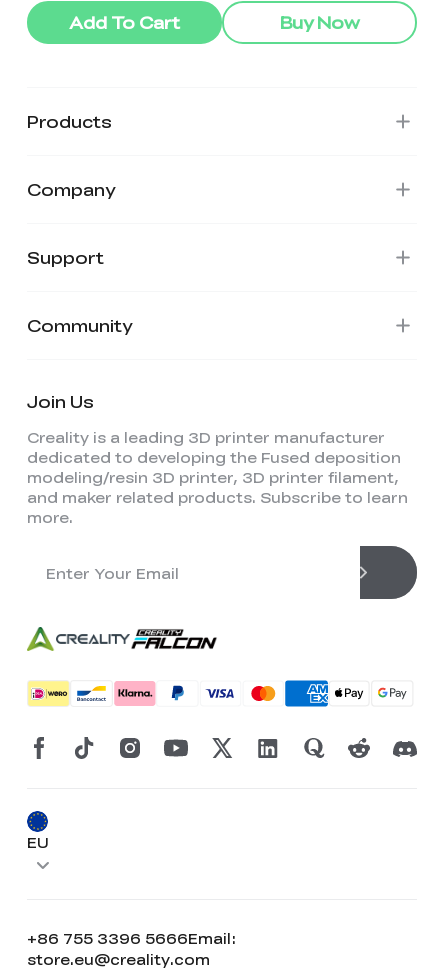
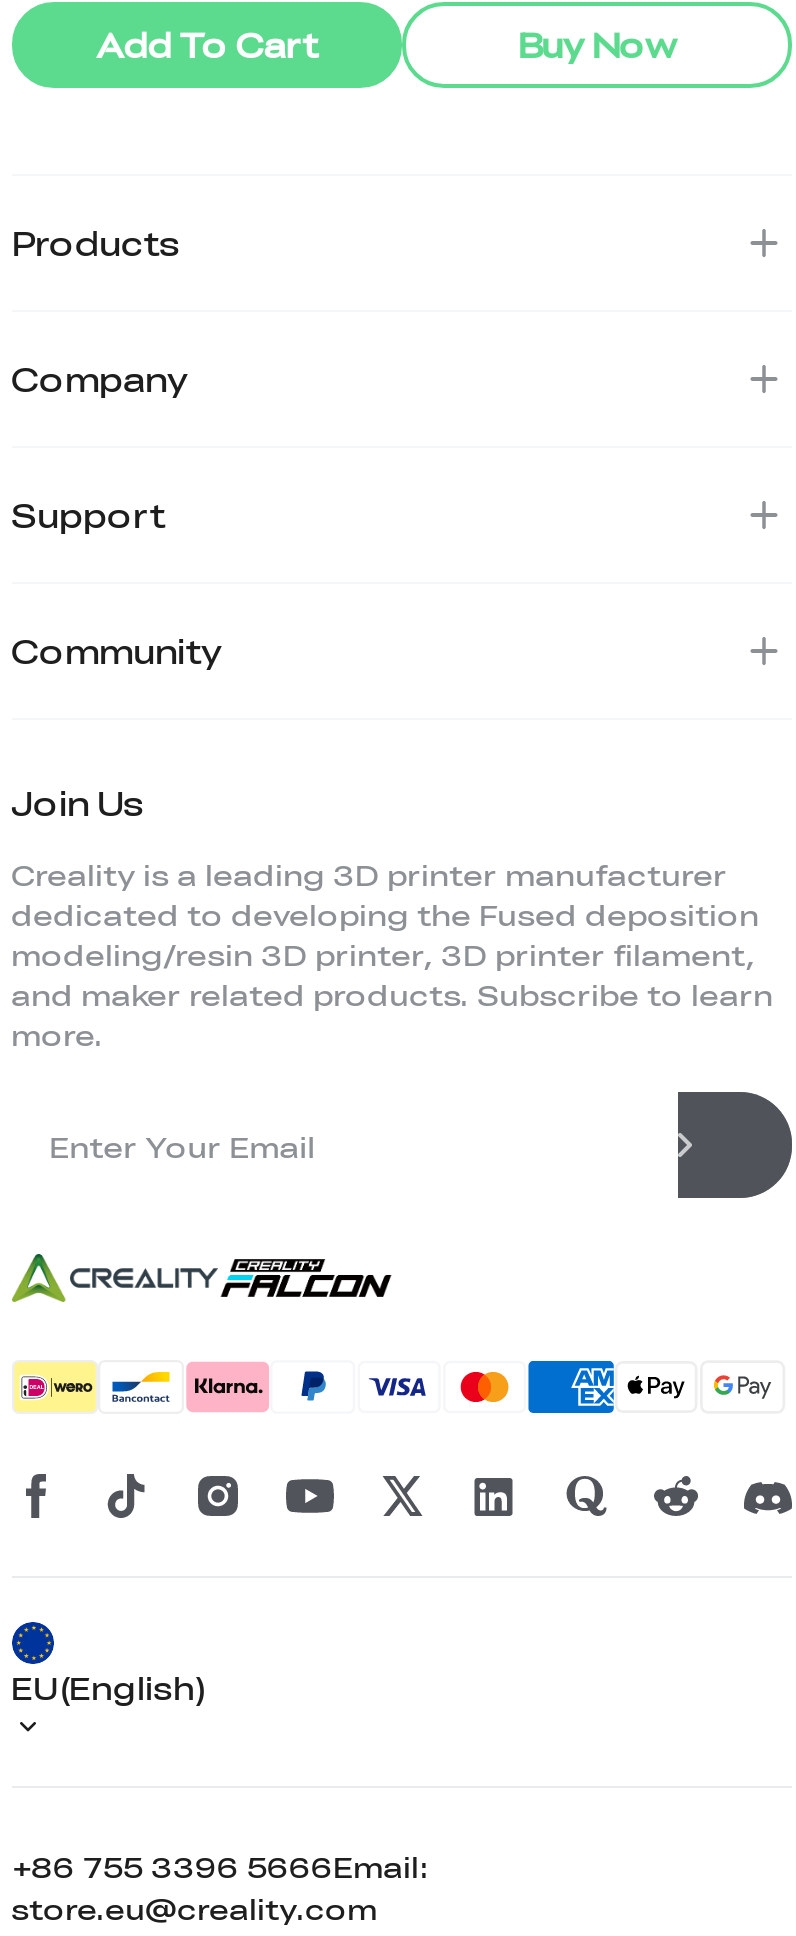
[27,832,49,852] EU -> [11,1665,205,1711] EU(English)

